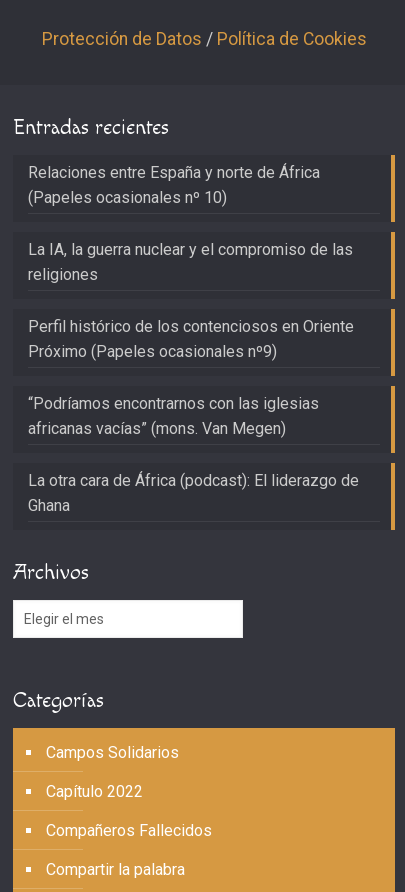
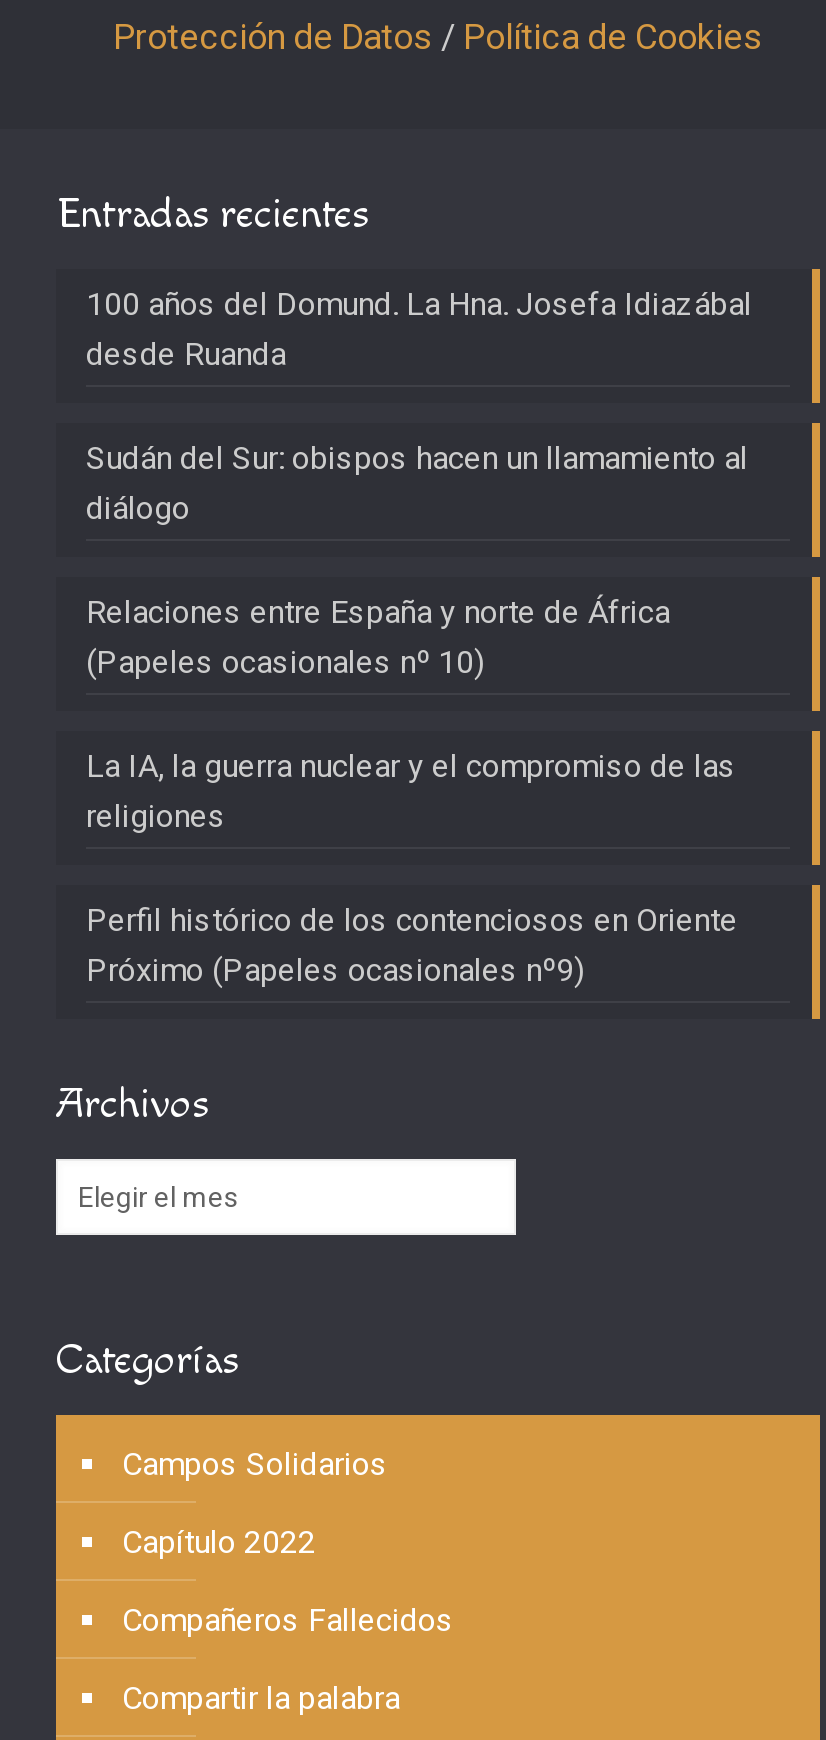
none -> [86,286,752,528] 100 años del Domund. La Hna. Josefa Idiazábal | desde Ruanda | Sudán del Sur: obispos hacen un llamamiento al | diálogo
moved [28,163,354,361] -> [86,594,738,990]: Relaciones entre España y norte de África | (Papeles ocasionales nº 10) | La IA, la guerra nuclear y el compromiso de las | religiones | Perfil histórico de los contenciosos en Oriente | Próximo (Papeles ocasionales nº9)
[28,394,359,515] “Podríamos encontrarnos con las iglesias | africanas vacías” (mons. Van Megen) | La otra cara de África (podcast): El liderazgo de | Ghana -> none

